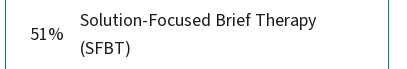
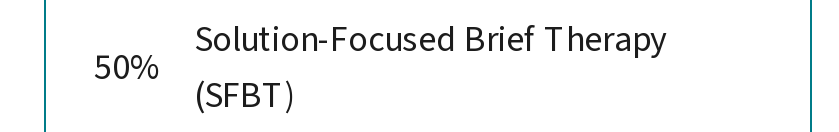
[30,22,64,47] 51% -> [94,43,162,93] 50%

